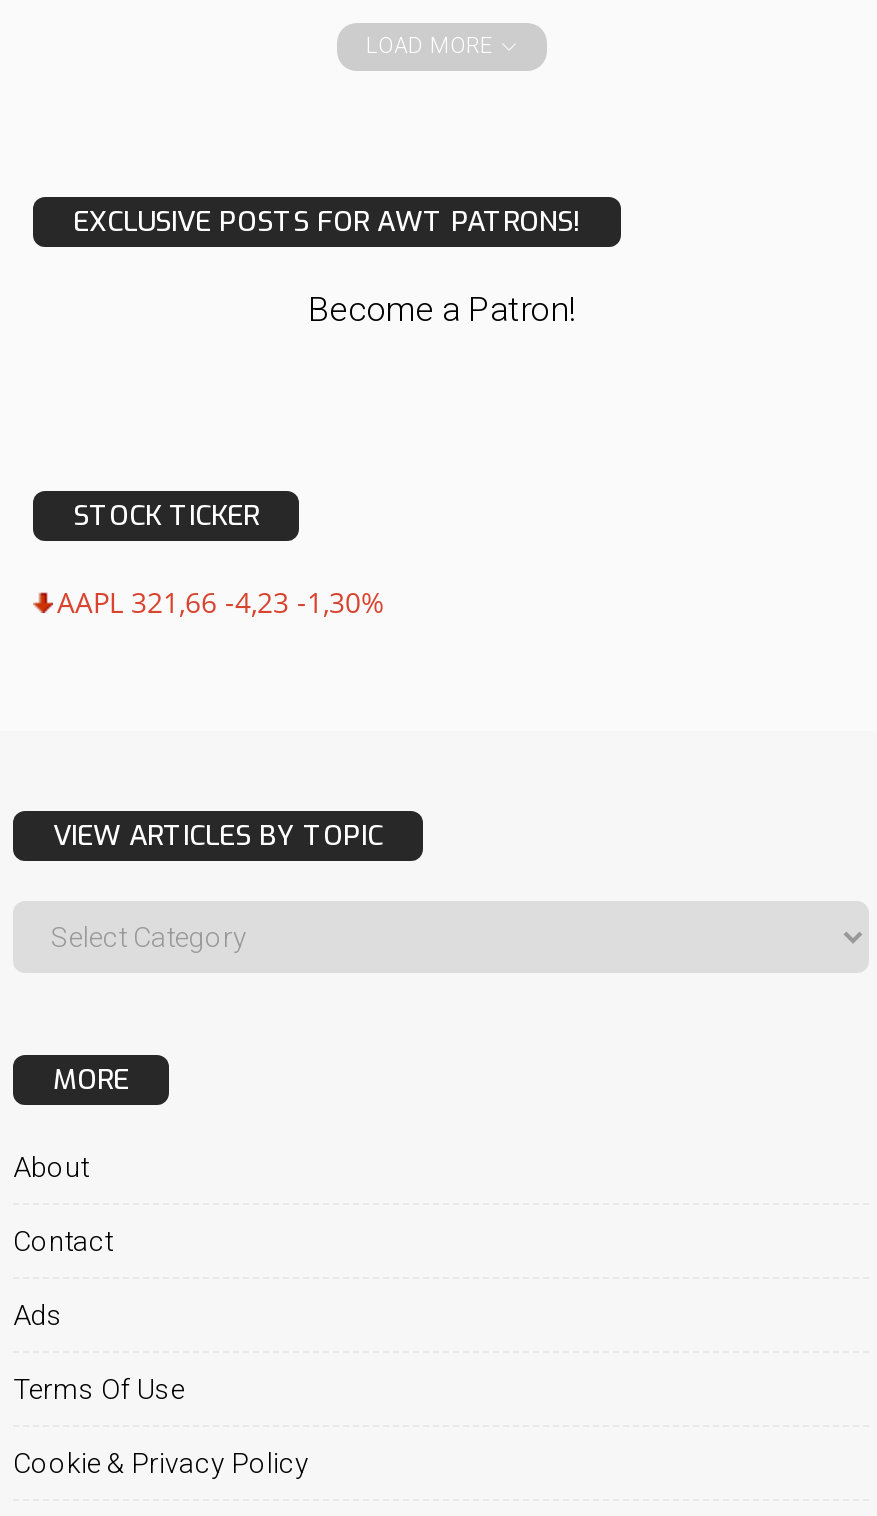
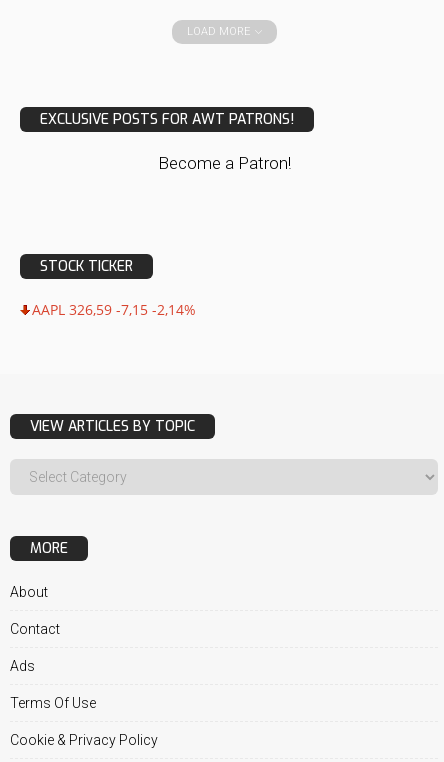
[57,583,385,621] AAPL 321,66 -4,23 -1,30% -> [32,300,196,319] AAPL 326,59 -7,15 -2,14%

